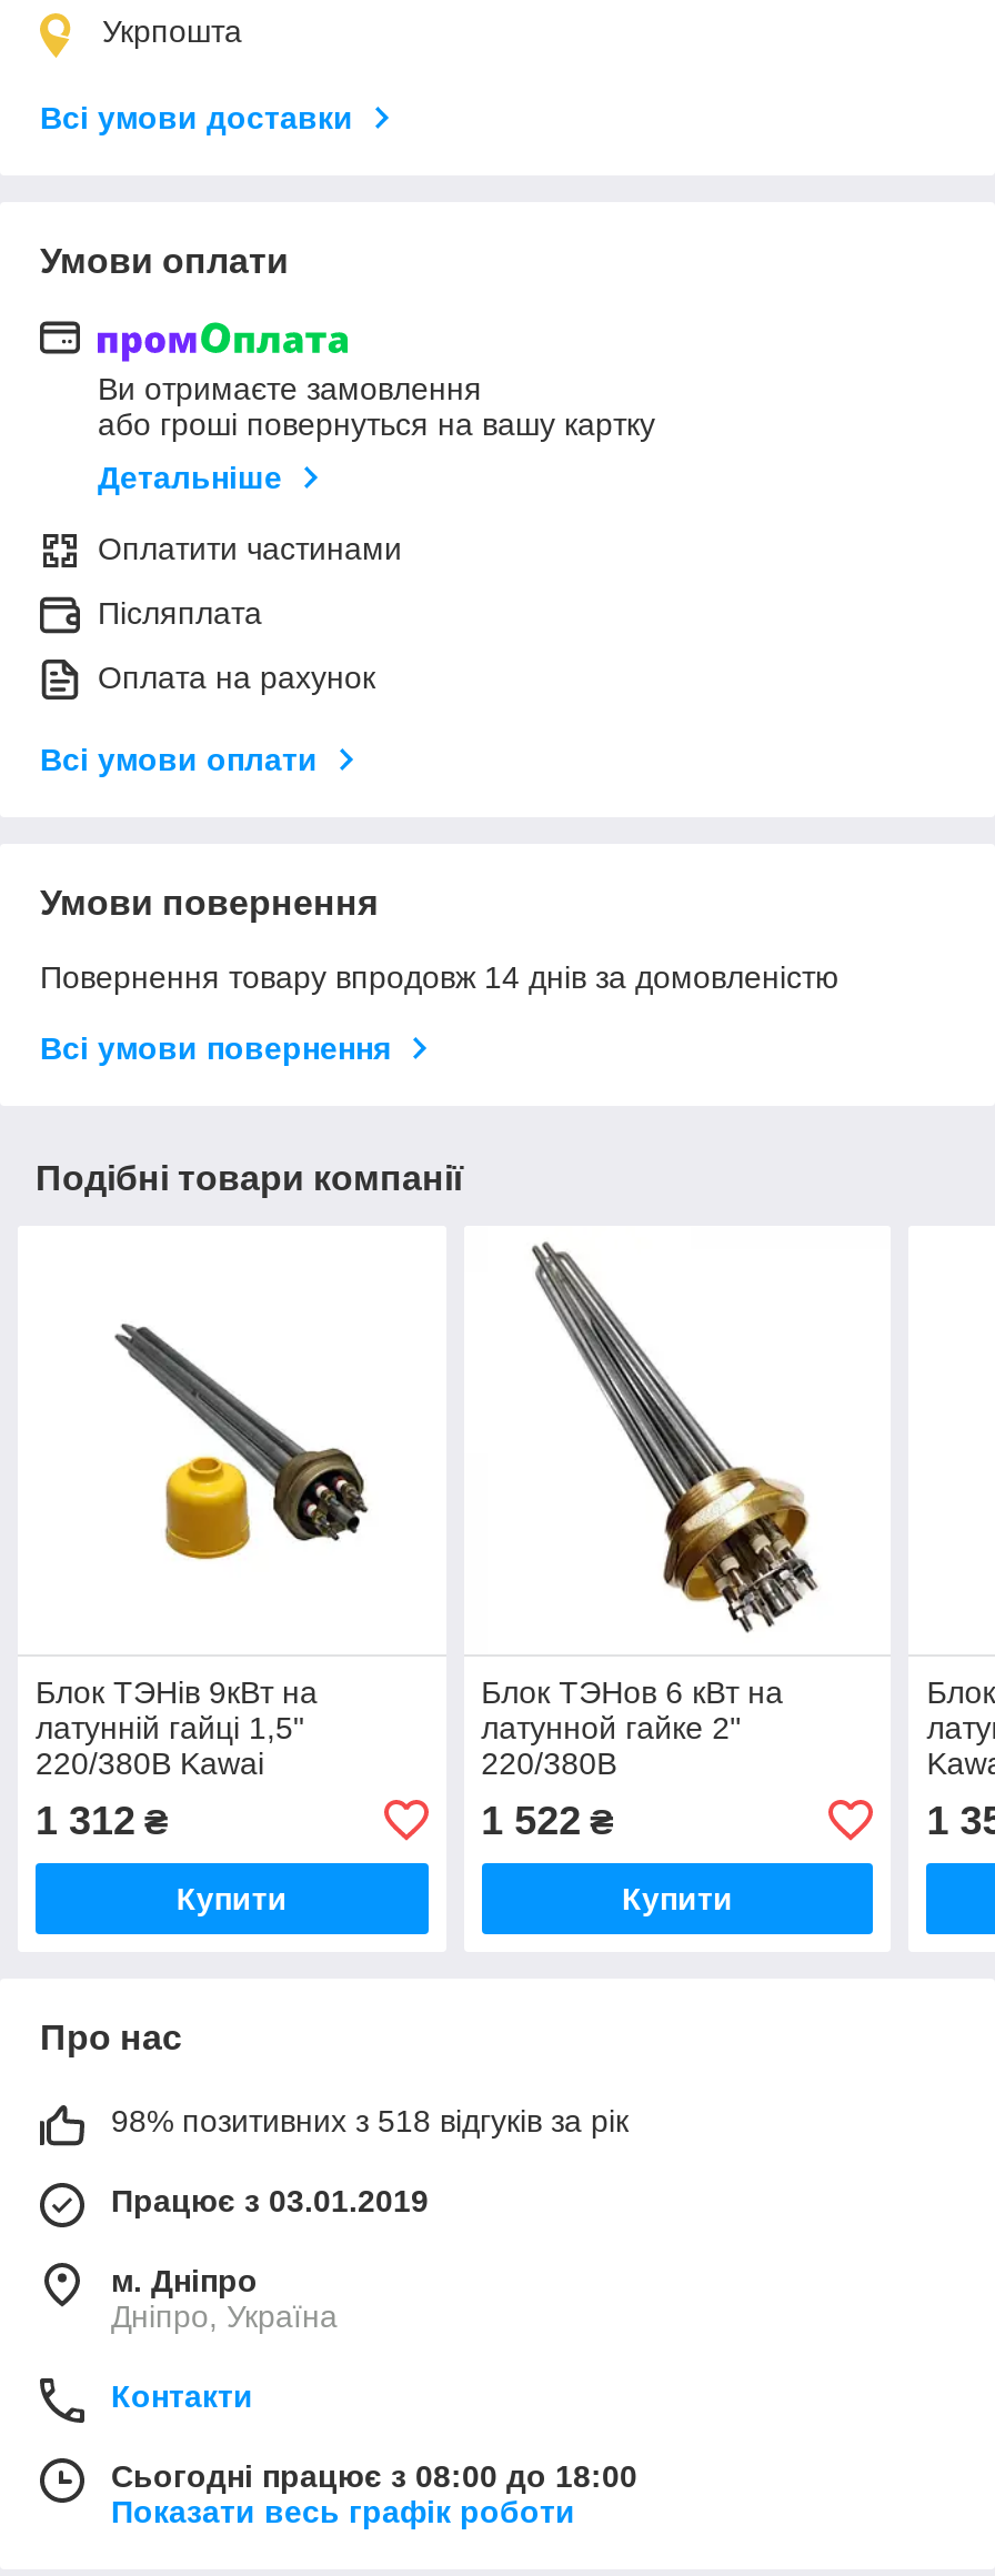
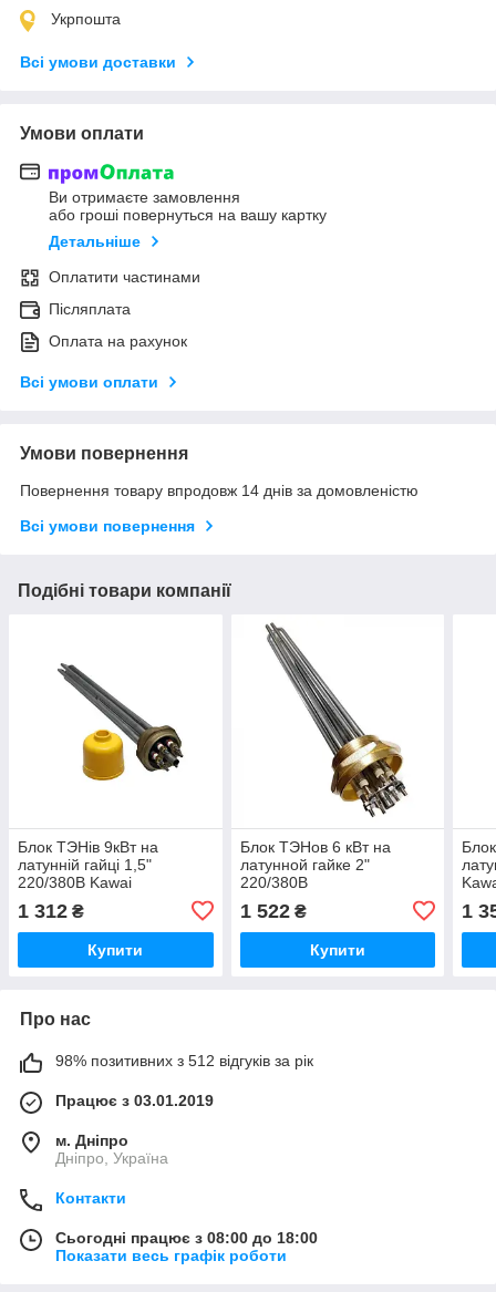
[111,2103,629,2138] 98% позитивних з 518 відгуків за рік -> [55,1052,313,1069] 98% позитивних з 512 відгуків за рік

